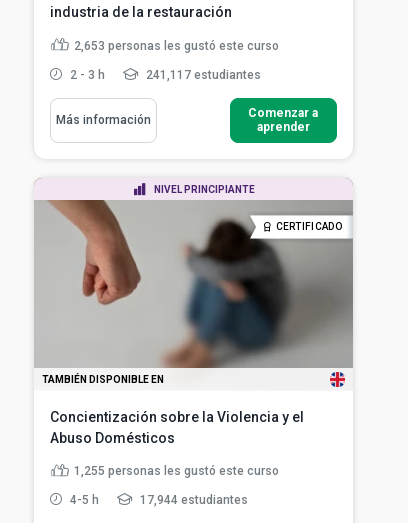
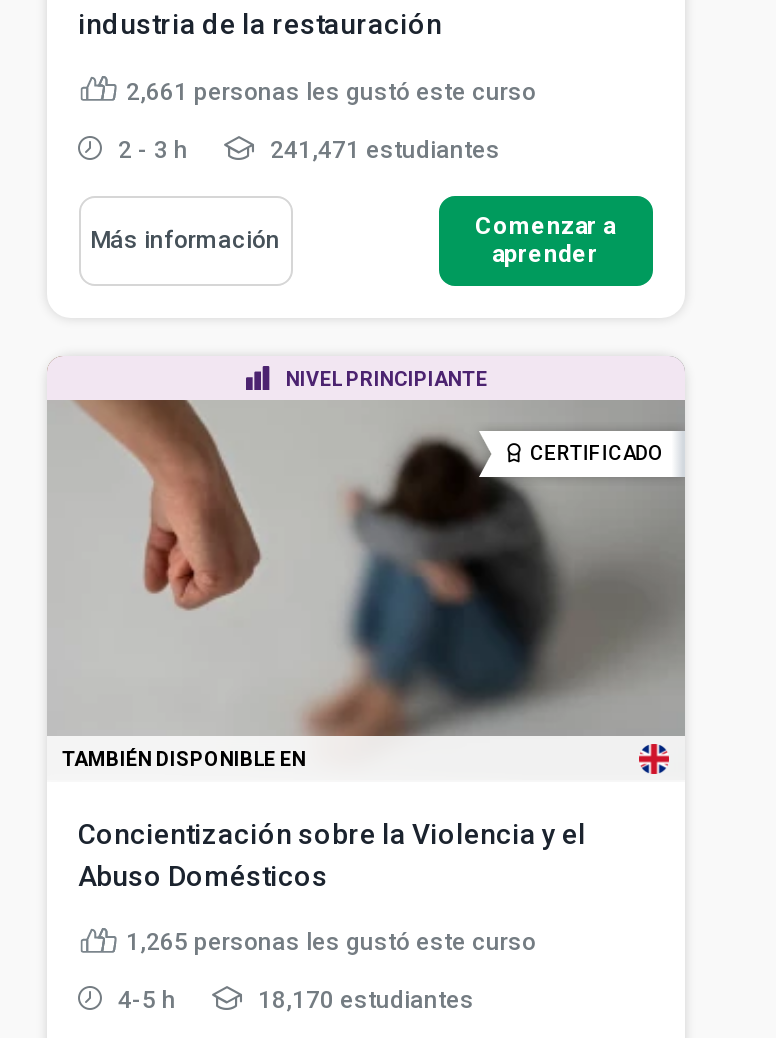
[73,39,278,53] 2,653 personas les gustó este curso -> [126,78,536,106] 2,661 personas les gustó este curso
[142,67,260,81] 241,117 estudiantes -> [264,135,500,163] 241,471 estudiantes
[73,464,278,478] 1,255 personas les gustó este curso -> [126,928,536,956] 1,265 personas les gustó este curso
[136,493,247,507] 17,944 estudiantes -> [252,986,474,1014] 18,170 estudiantes

